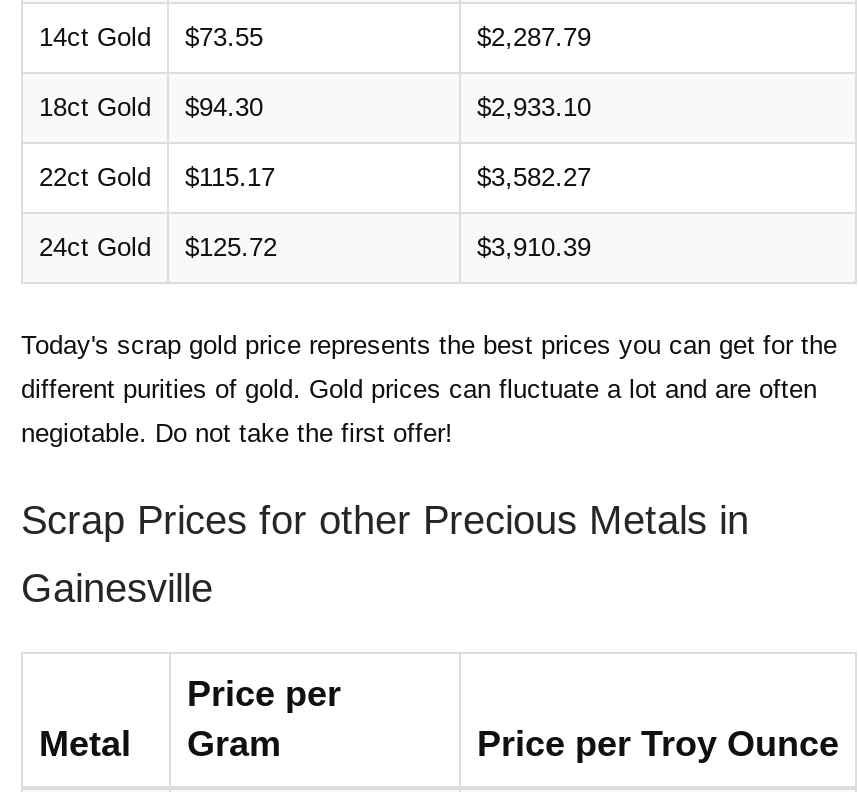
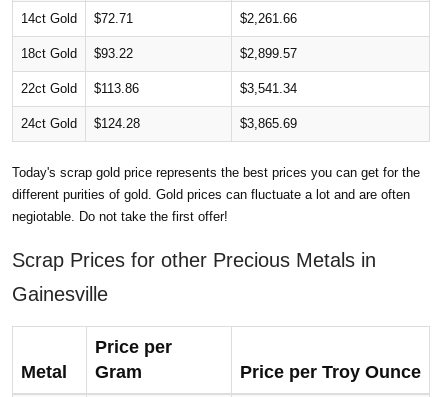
[39,22,263,52] 14ct Gold $73.55 -> [21,11,133,26] 14ct Gold $72.71
[477,22,591,52] $2,287.79 -> [240,11,297,26] $2,261.66
[39,92,263,122] 18ct Gold $94.30 -> [21,46,133,61] 18ct Gold $93.22
[477,92,591,122] $2,933.10 -> [240,46,297,61] $2,899.57
[39,162,275,192] 22ct Gold $115.17 -> [21,81,139,96] 22ct Gold $113.86
[477,162,591,192] $3,582.27 -> [240,81,297,96] $3,541.34
[39,232,277,262] 24ct Gold $125.72 -> [21,116,140,131] 24ct Gold $124.28
[477,232,591,262] $3,910.39 -> [240,116,297,131] $3,865.69

